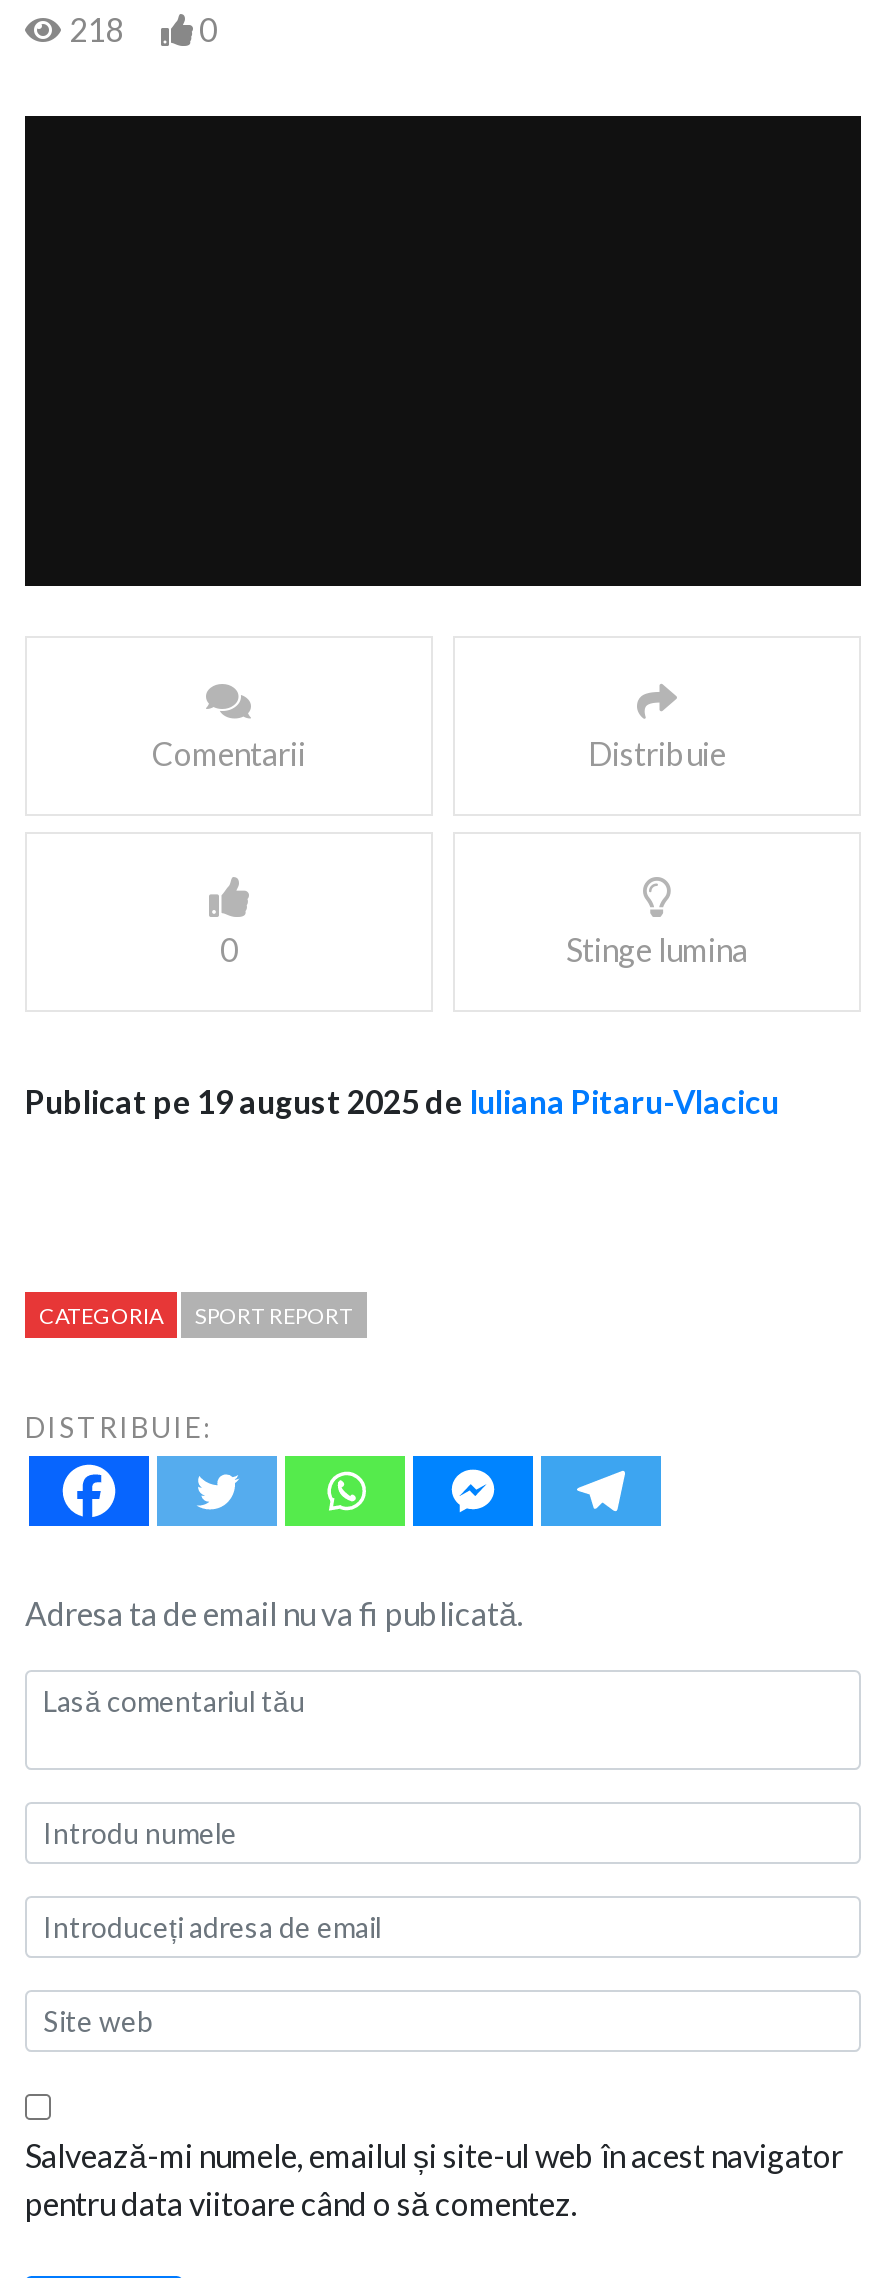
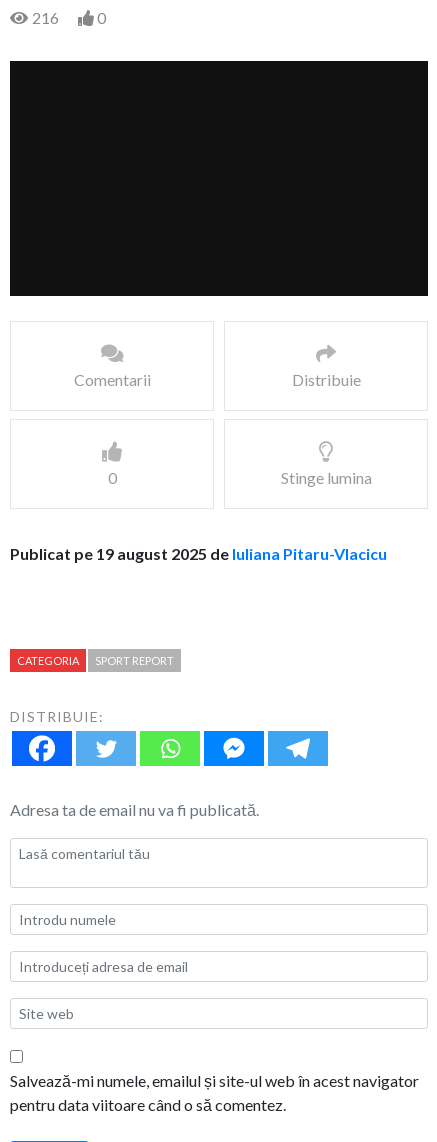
[69,11,217,49] 218 0 -> [32,8,106,27] 216 0

